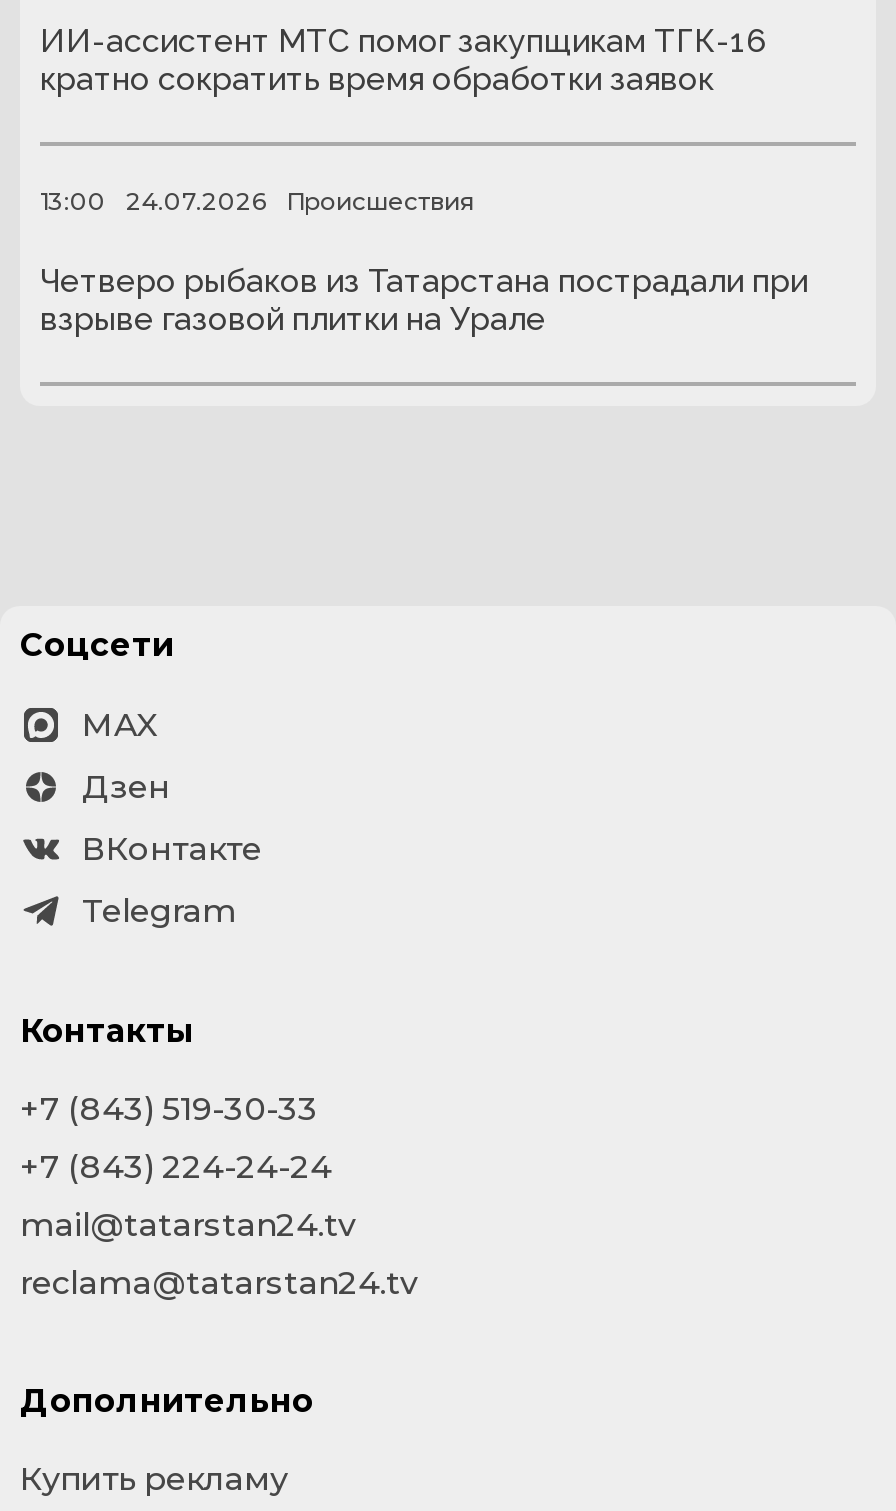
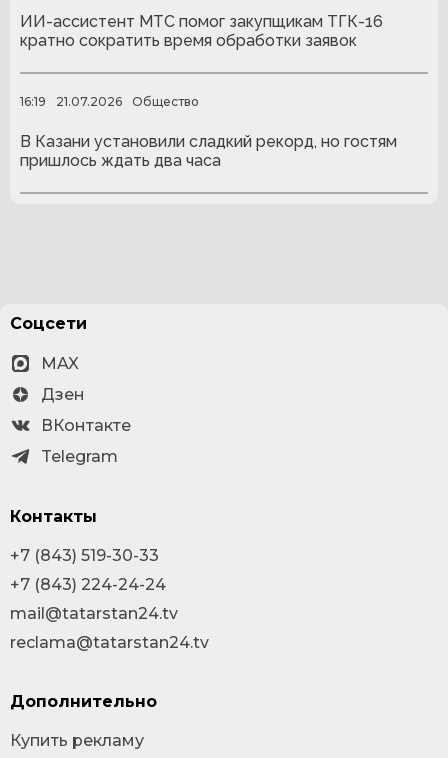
[40,187,474,217] 13:00 | 24.07.2026 | Происшествия -> [20,94,199,109] 16:19 | 21.07.2026 | Общество
[40,262,808,338] Четверо рыбаков из Татарстана пострадали при | взрыве газовой плитки на Урале -> [20,132,397,170] В Казани установили сладкий рекорд, но гостям | пришлось ждать два часа

